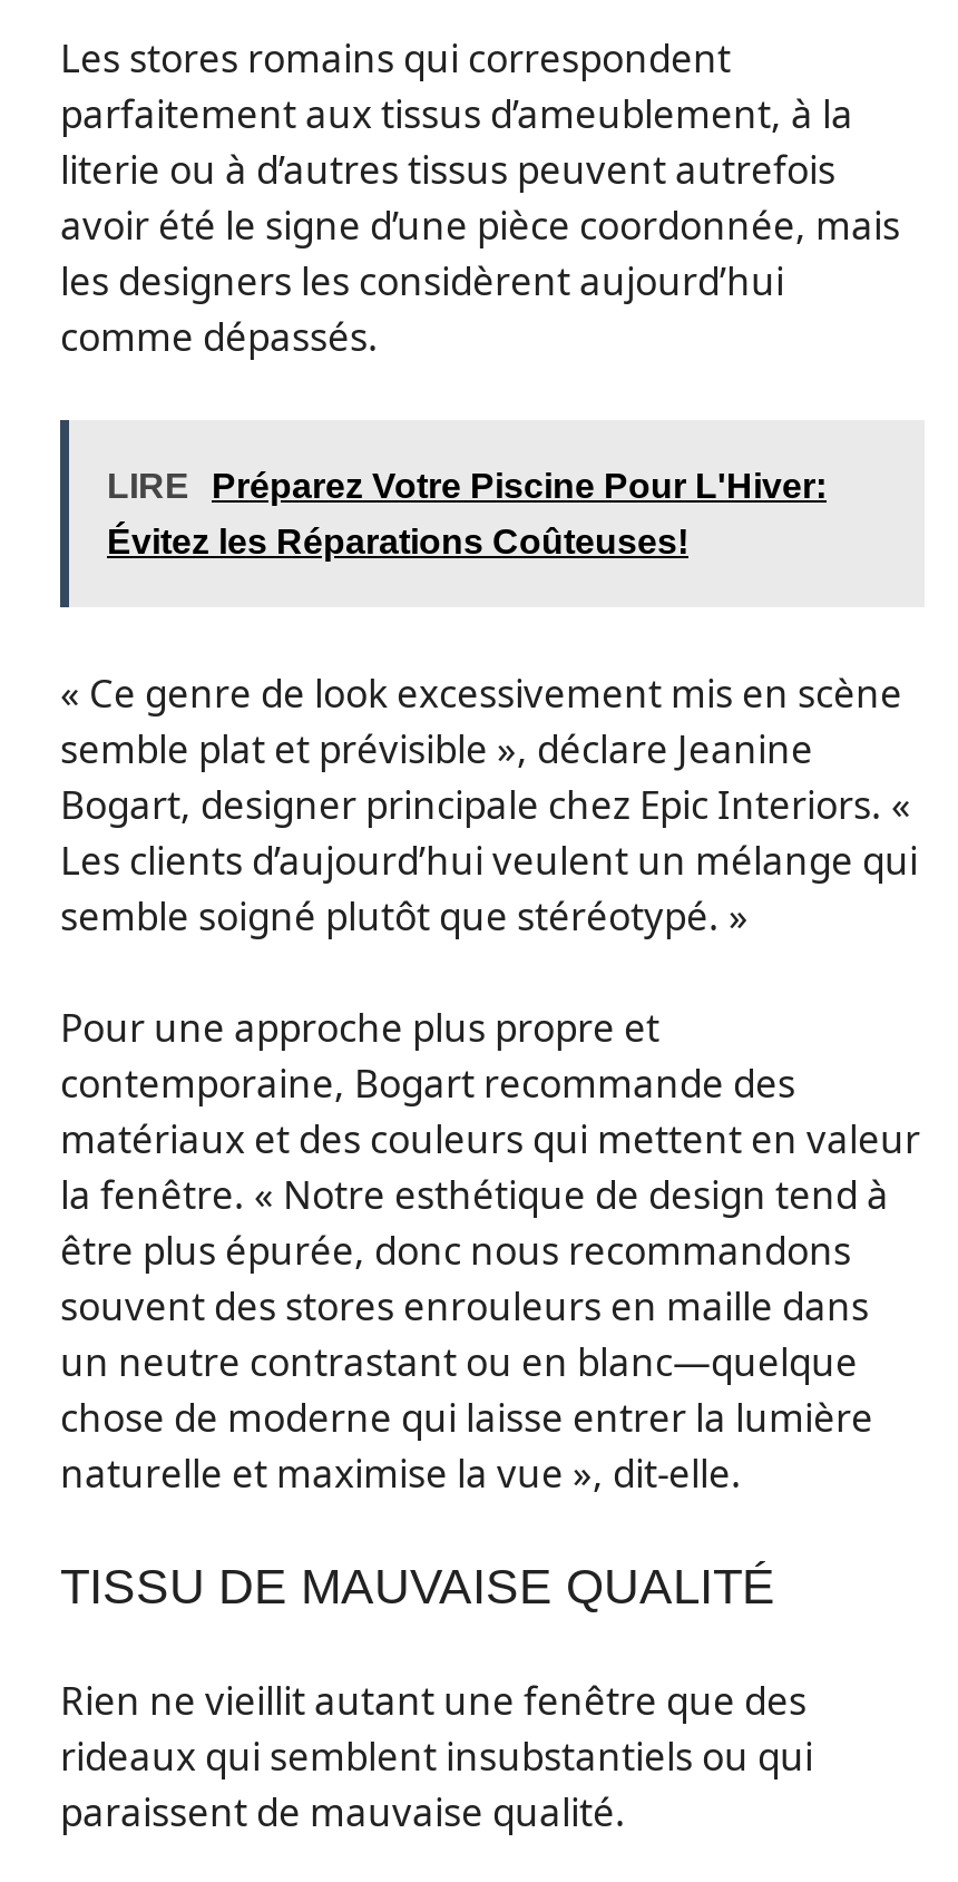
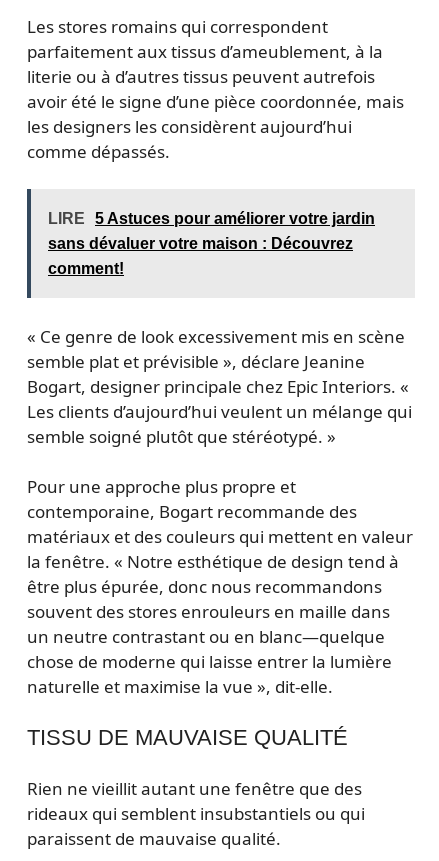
[107,468,827,561] LIRE Préparez Votre Piscine Pour L'Hiver: | Évitez les Réparations Coûteuses! -> [48,210,375,277] LIRE 5 Astuces pour améliorer votre jardin | sans dévaluer votre maison : Découvrez | comment!

